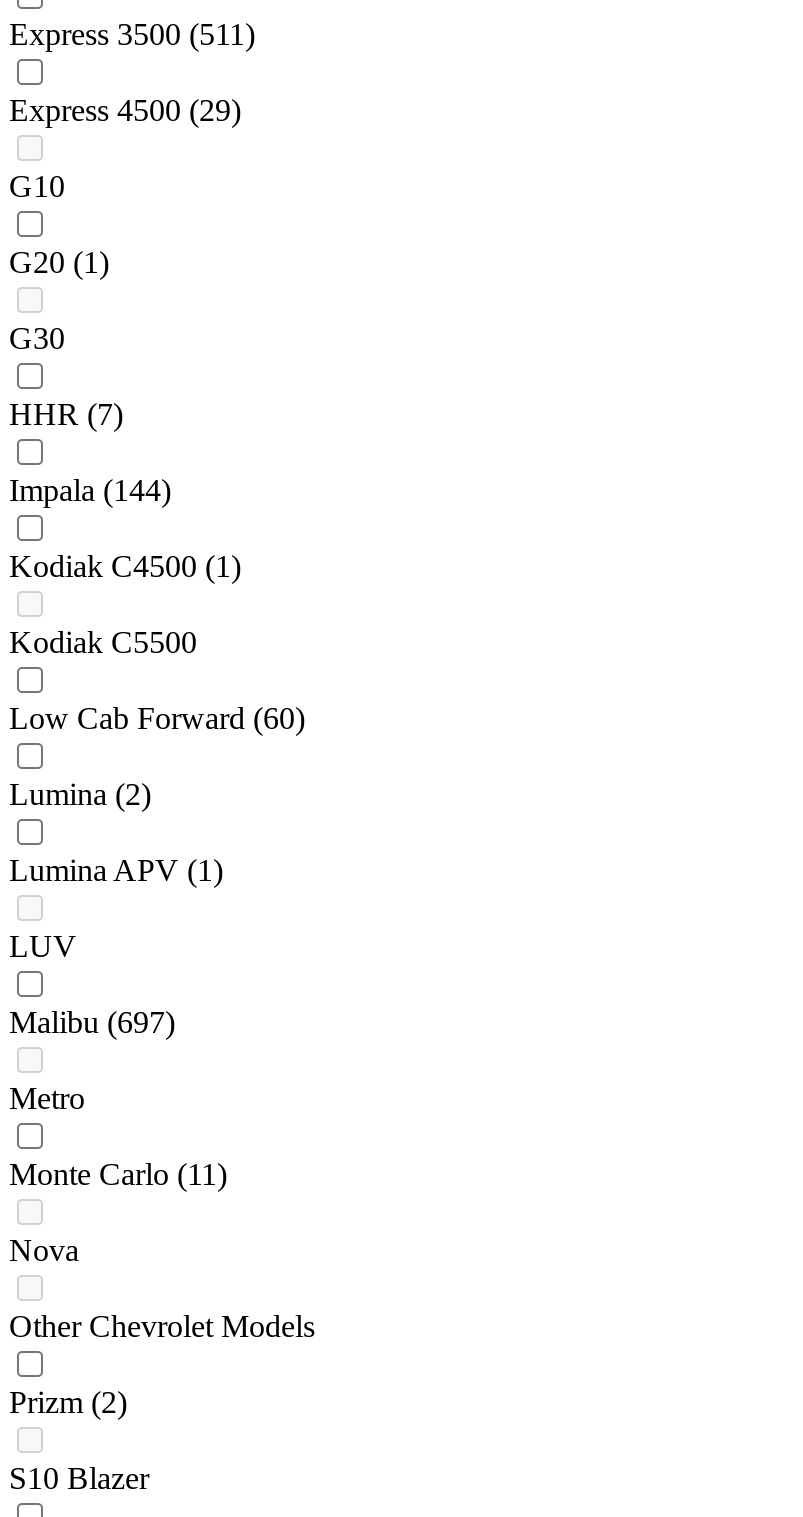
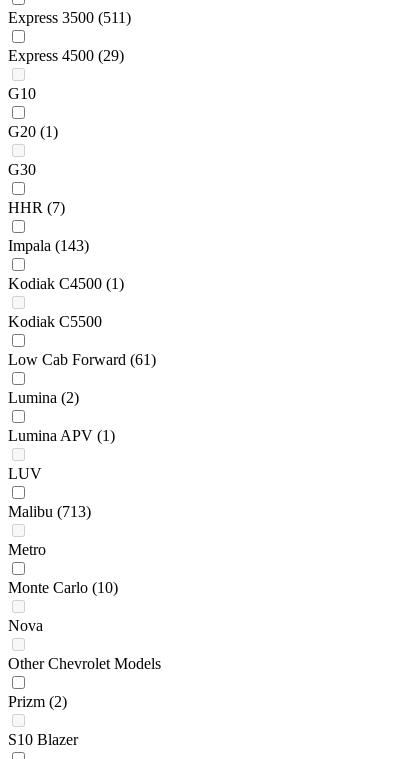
[9,474,171,508] Impala (144) -> [8,237,89,254] Impala (143)
[9,702,305,736] Low Cab Forward (60) -> [8,351,156,368] Low Cab Forward (61)
[9,1006,175,1040] Malibu (697) -> [8,503,91,520] Malibu (713)
[9,1158,227,1192] Monte Carlo (11) -> [8,579,118,596] Monte Carlo (10)

